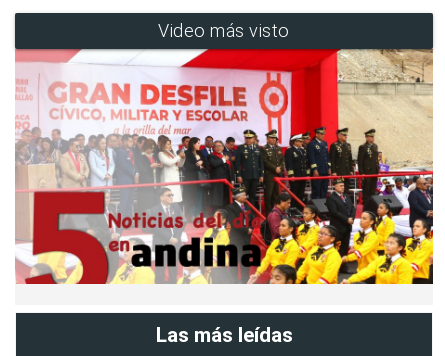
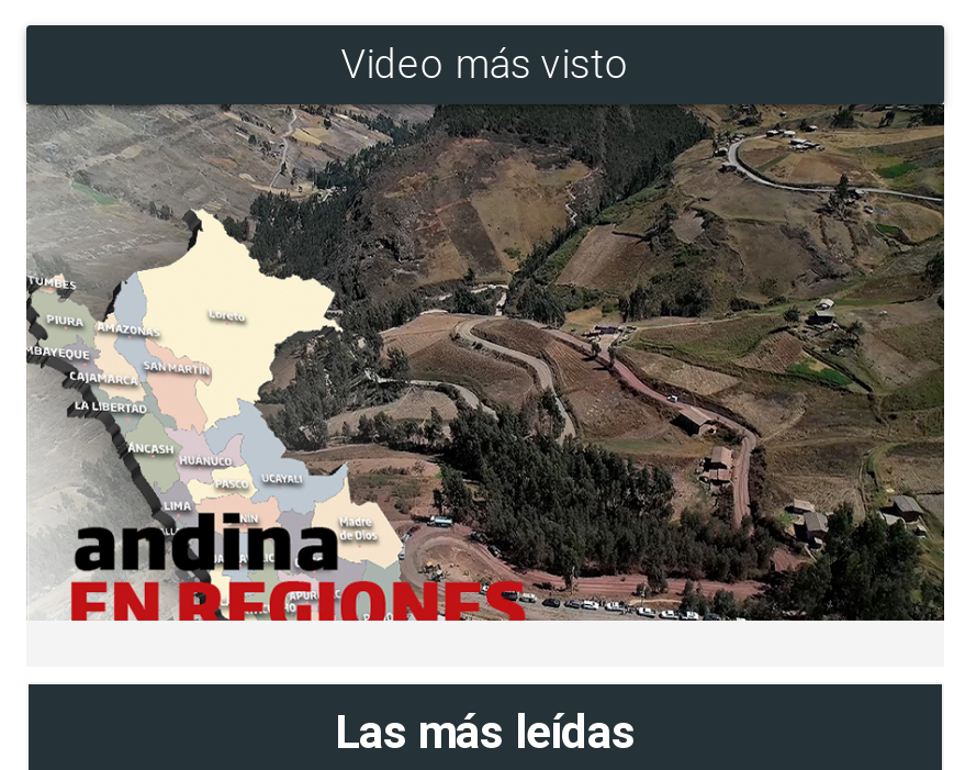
[15,48,434,285] [image] -> [24,104,946,623] [image]

